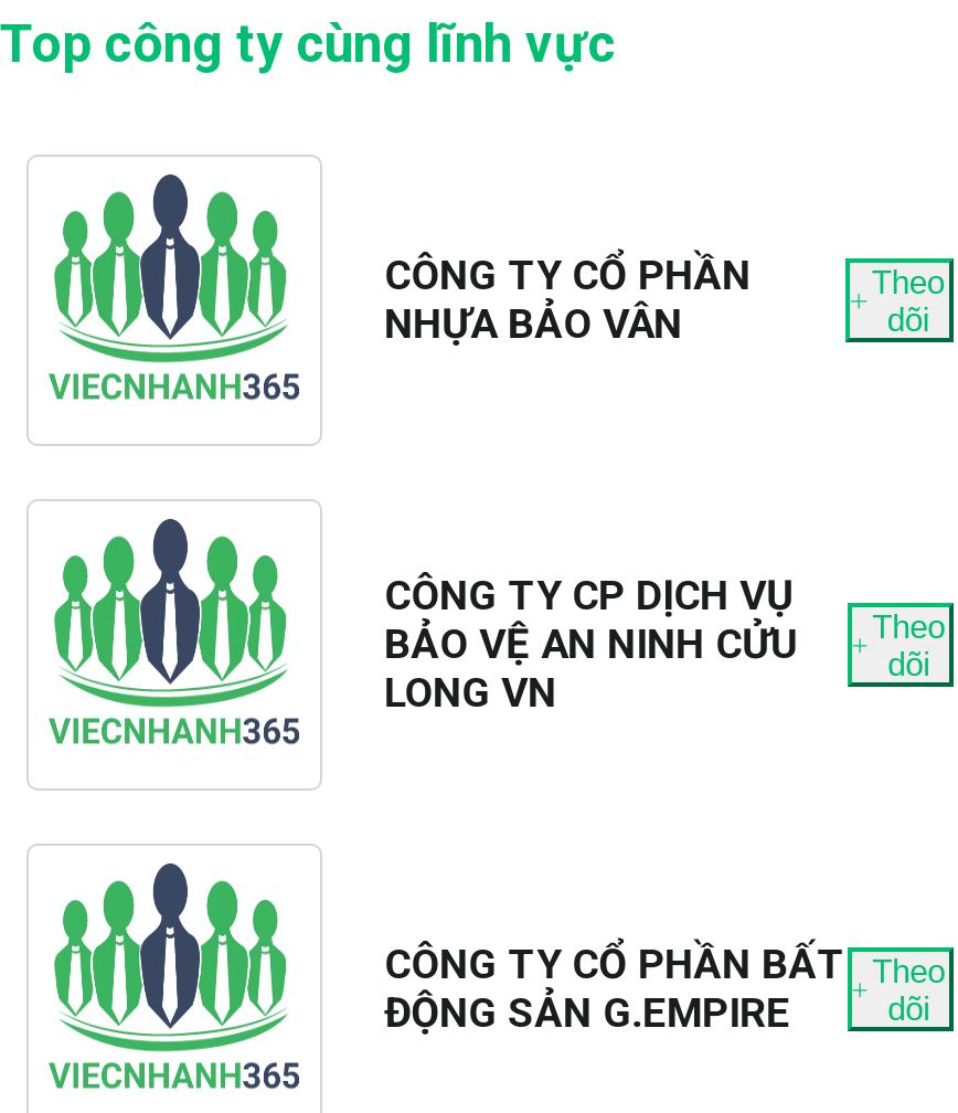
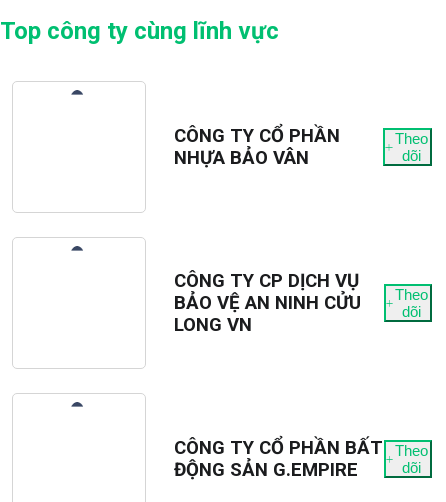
[46,183,302,402] [image] -> none
[46,528,302,746] [image] -> none
[46,872,302,1091] [image] -> none

